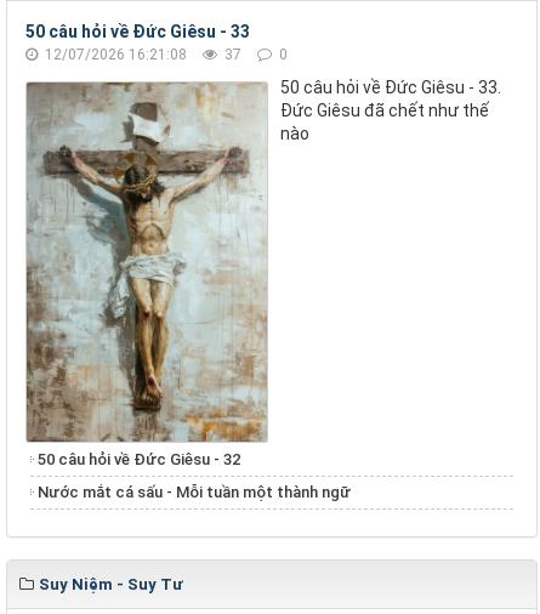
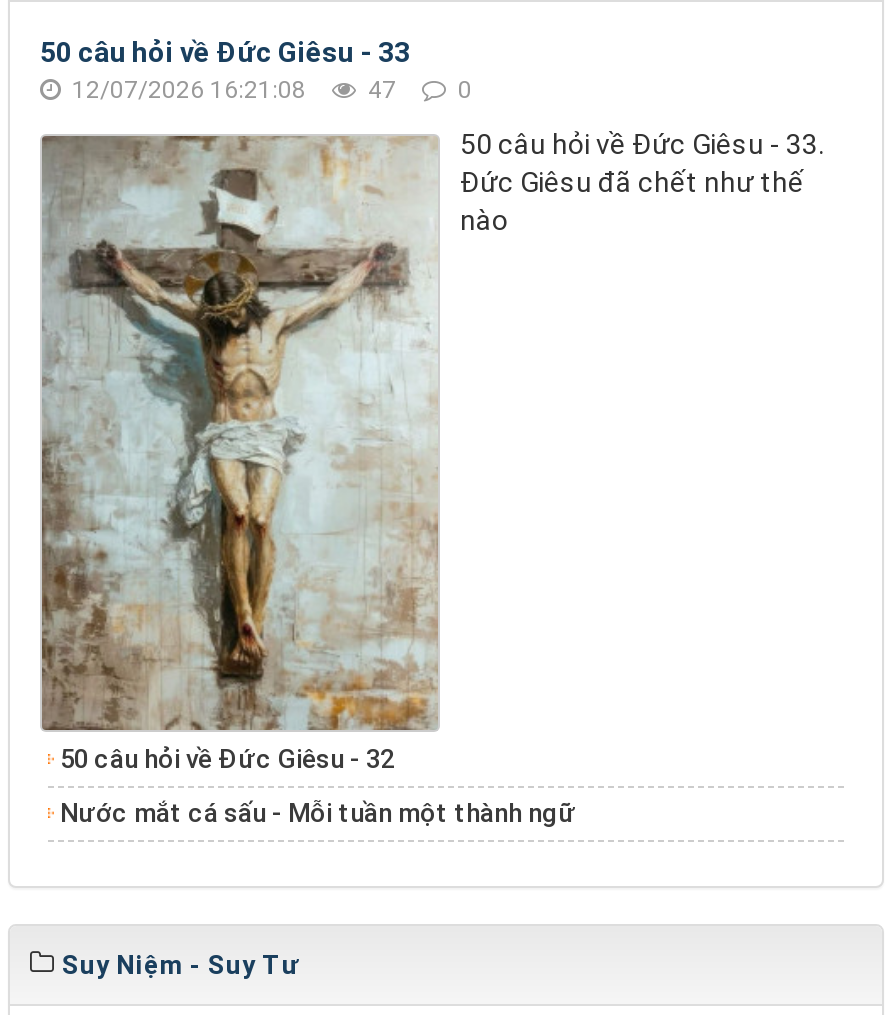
[41,46,288,63] 12/07/2026 16:21:08 37 0 -> [66,76,472,104] 12/07/2026 16:21:08 47 0

